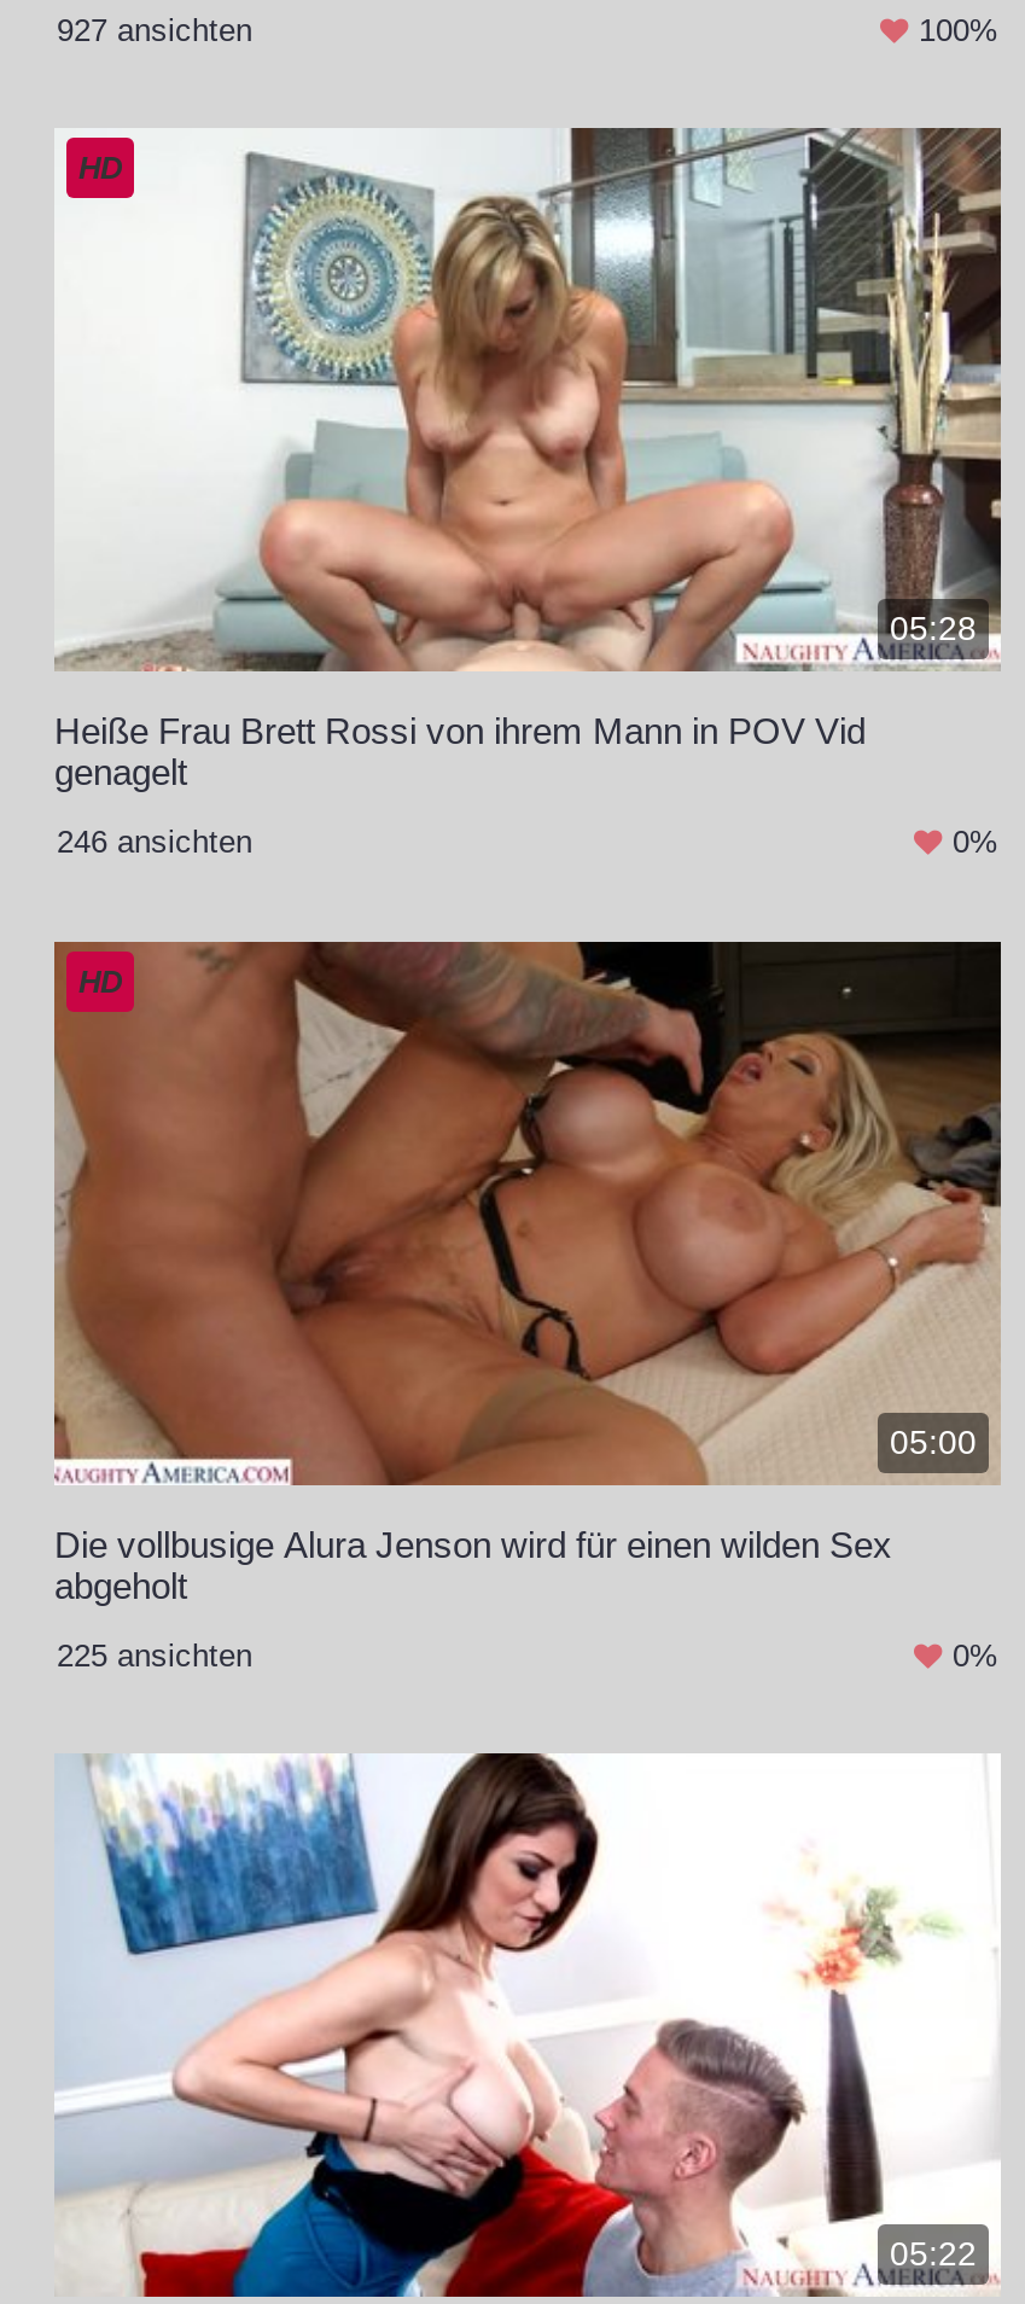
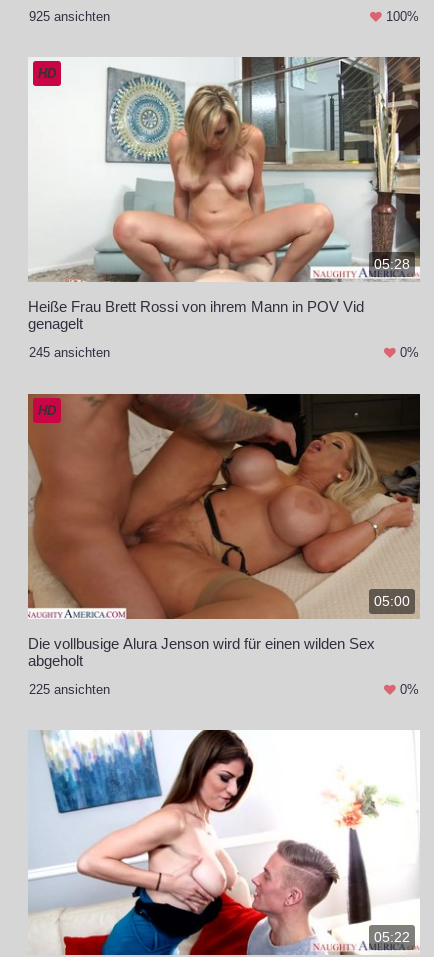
[57,12,252,48] 927 ansichten -> [29,9,110,24] 925 ansichten
[57,824,252,860] 246 ansichten -> [29,345,110,360] 245 ansichten

